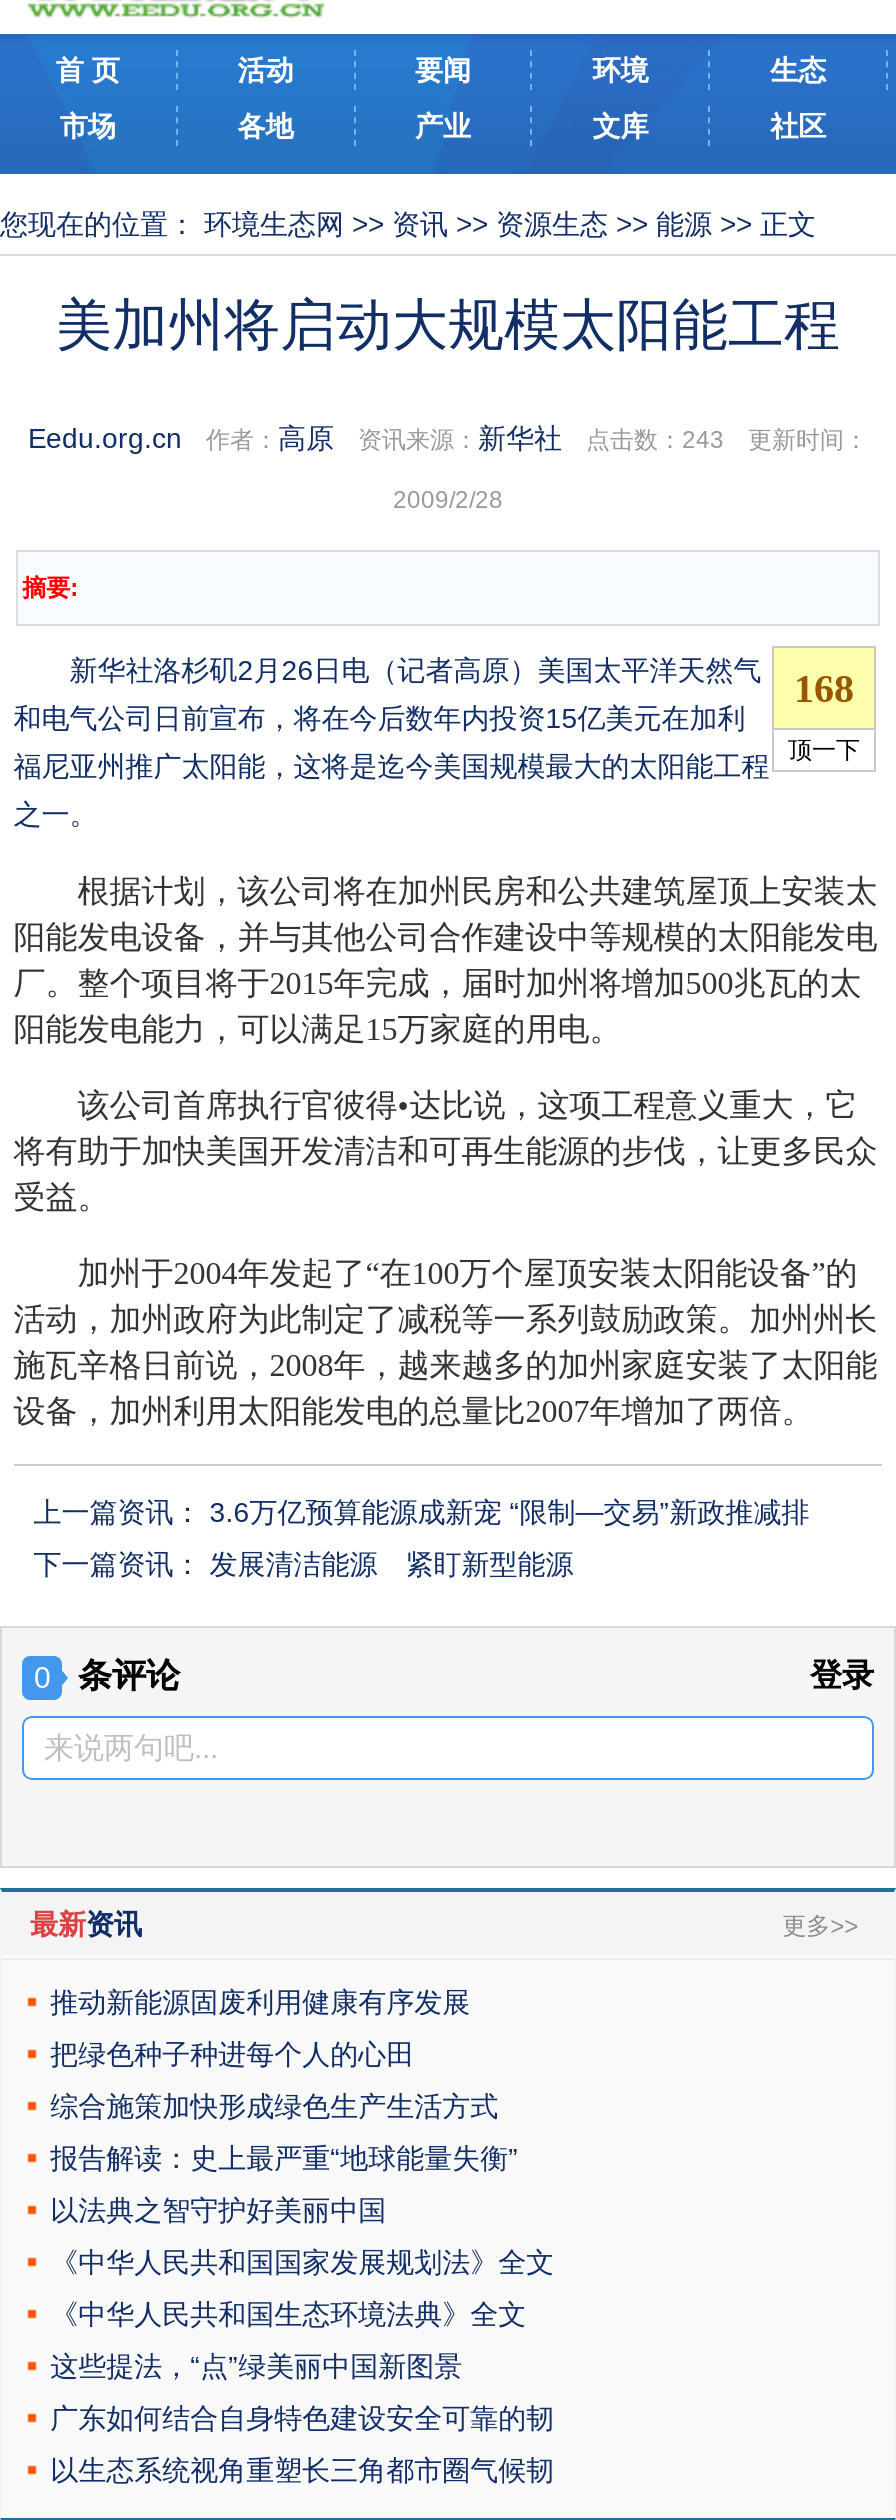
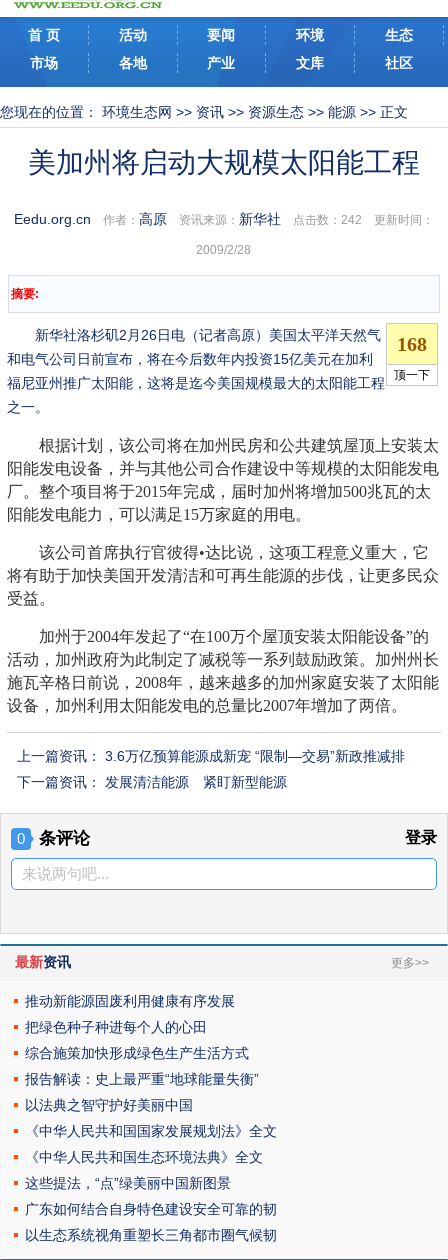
[28,422,868,454] Eedu.org.cn作者：高原资讯来源：新华社点击数：243 更新时间： -> [14,211,434,227] Eedu.org.cn作者：高原资讯来源：新华社点击数：242 更新时间：

